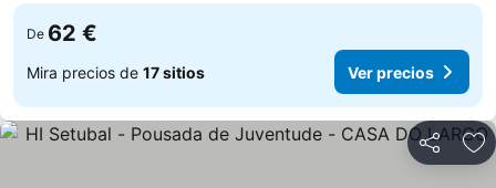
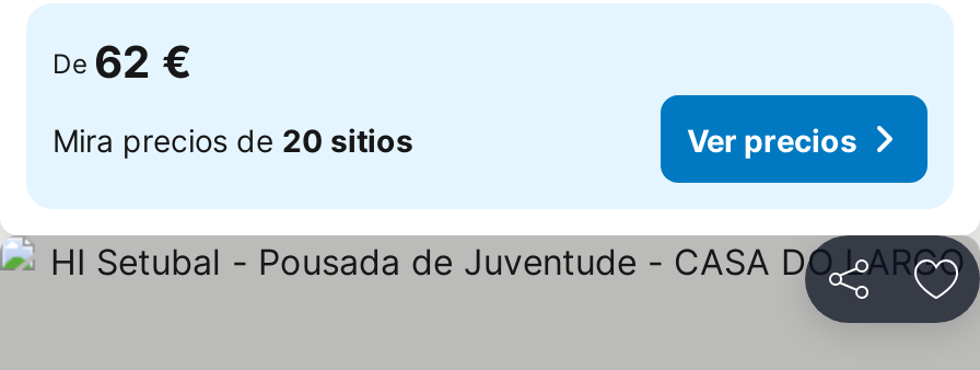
[27,62,205,81] Mira precios de 17 sitios -> [52,120,413,158] Mira precios de 20 sitios

